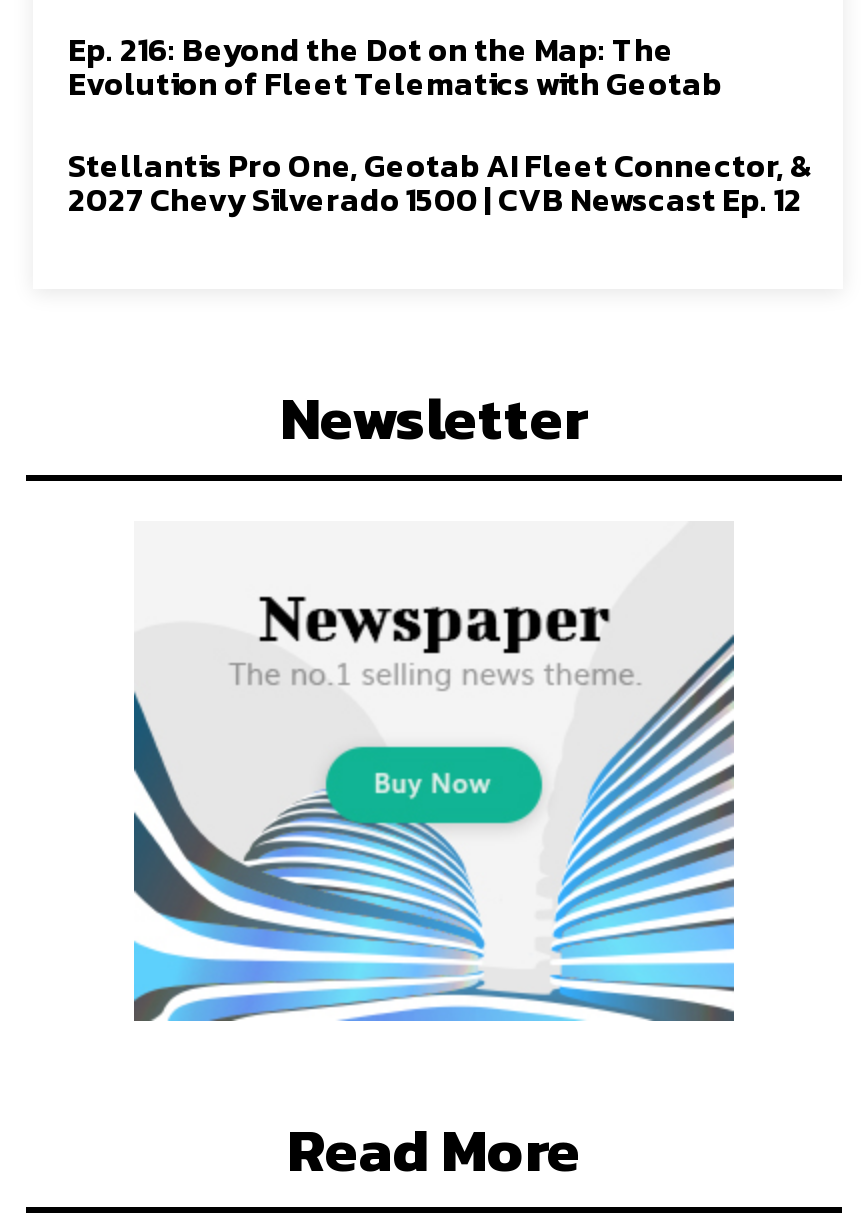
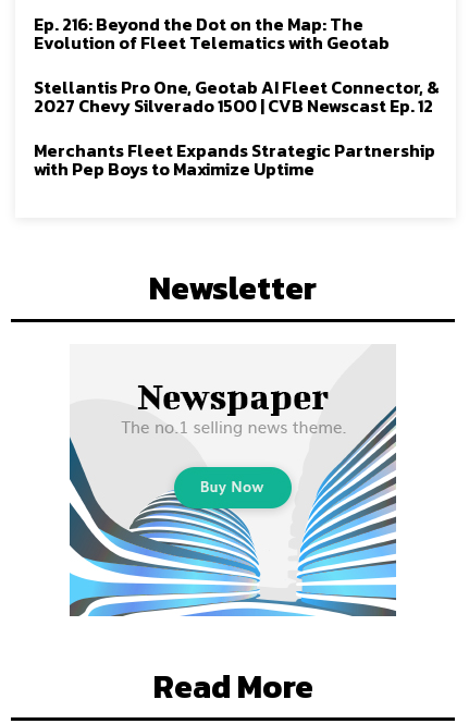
none -> [34,137,435,182] Merchants Fleet Expands Strategic Partnership | with Pep Boys to Maximize Uptime

